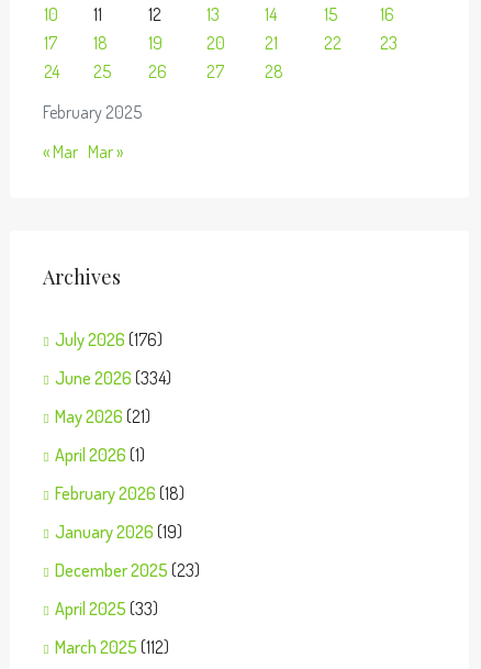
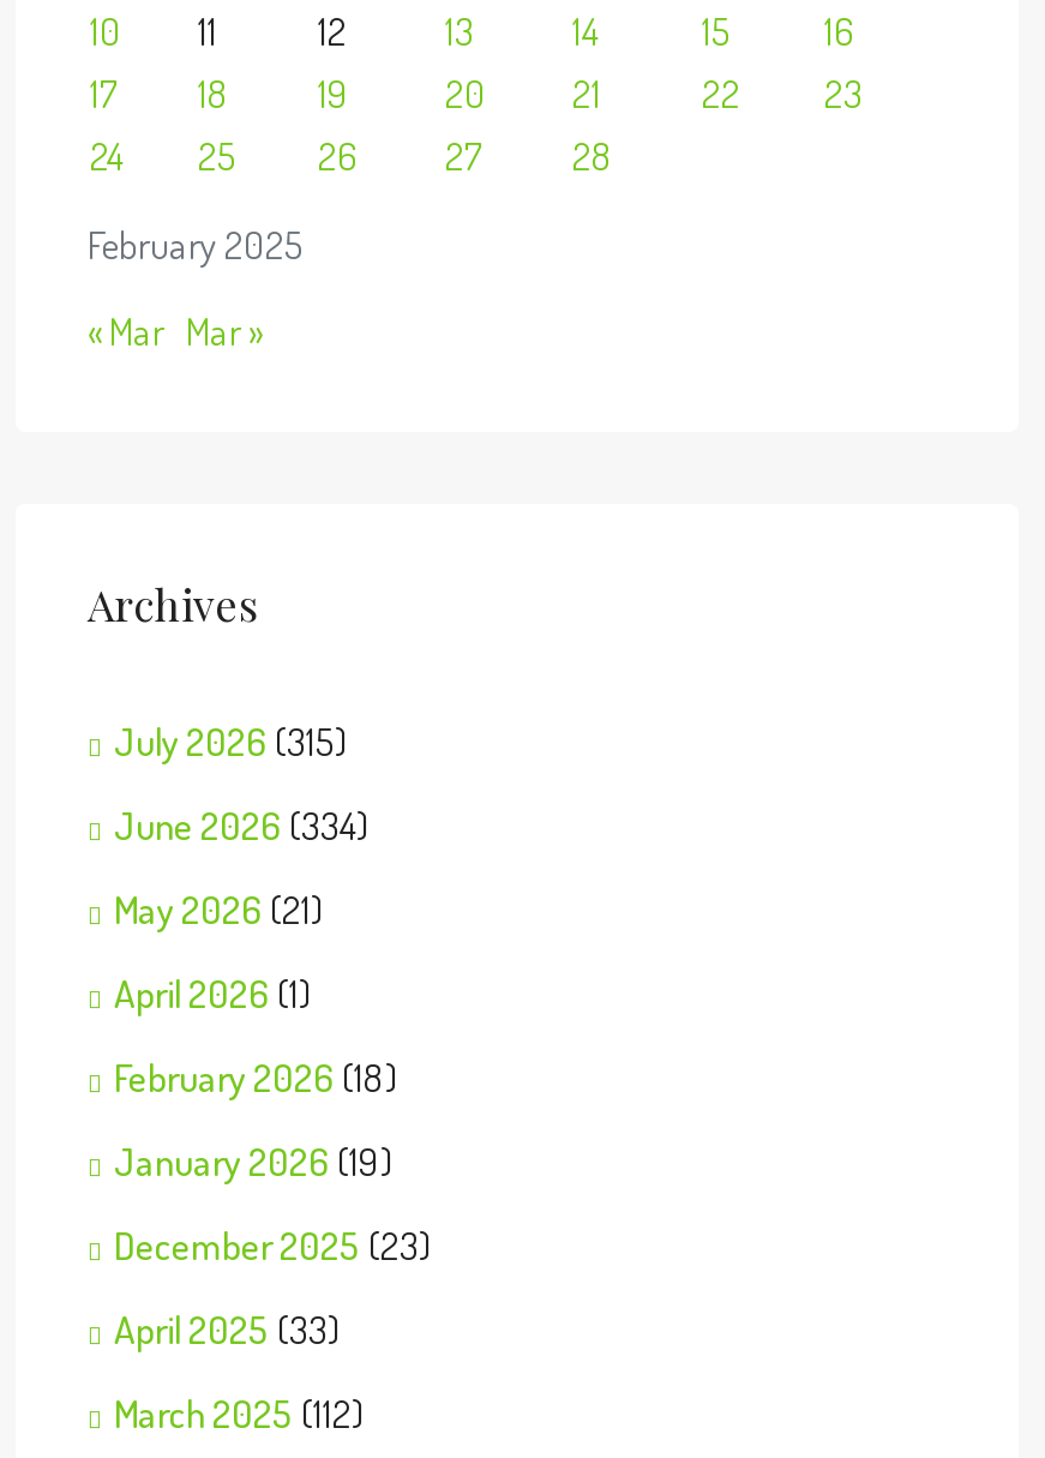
[55,328,163,350] July 2026 (176) -> [114,718,347,766] July 2026 (315)

